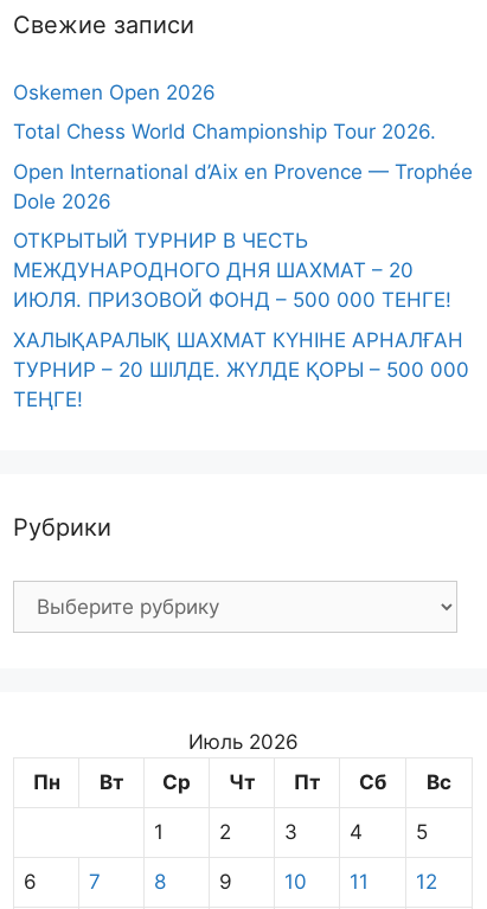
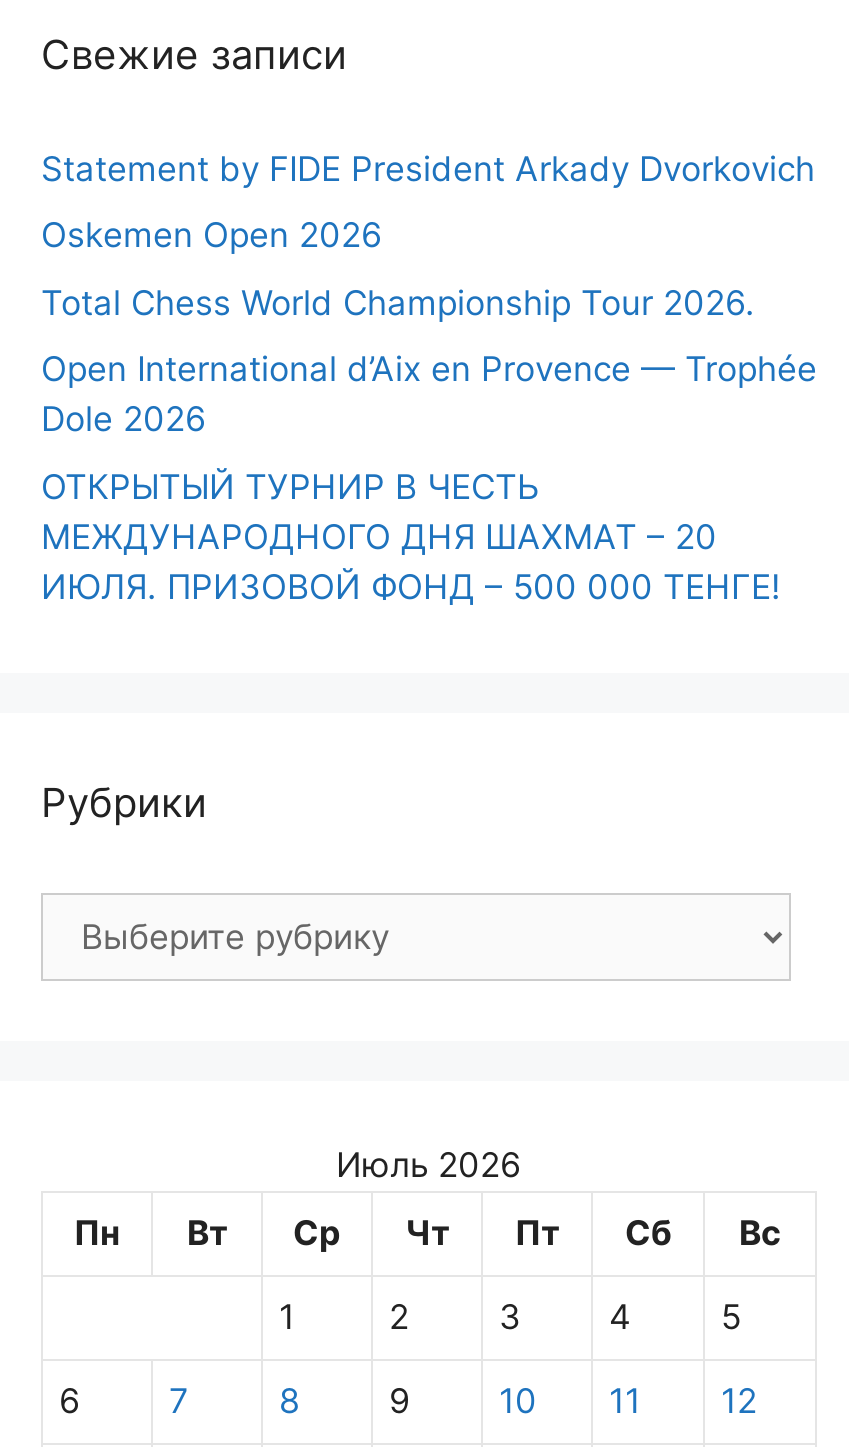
none -> [41,148,815,188] Statement by FIDE President Arkady Dvorkovich
moved [13,80,473,312] -> [41,215,817,606]: Oskemen Open 2026 | Total Chess World Championship Tour 2026. | Open International d’Aix en Provence — Trophée | Dole 2026 | ОТКРЫТЫЙ ТУРНИР В ЧЕСТЬ | МЕЖДУНАРОДНОГО ДНЯ ШАХМАТ – 20 | ИЮЛЯ. ПРИЗОВОЙ ФОНД – 500 000 ТЕНГЕ!
[13,328,469,411] ХАЛЫҚАРАЛЫҚ ШАХМАТ КҮНІНЕ АРНАЛҒАН | ТУРНИР – 20 ШІЛДЕ. ЖҮЛДЕ ҚОРЫ – 500 000 | ТЕҢГЕ! -> none

